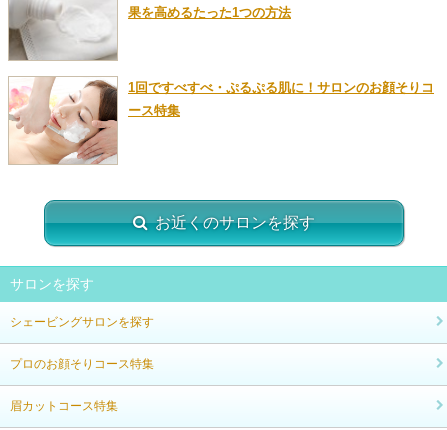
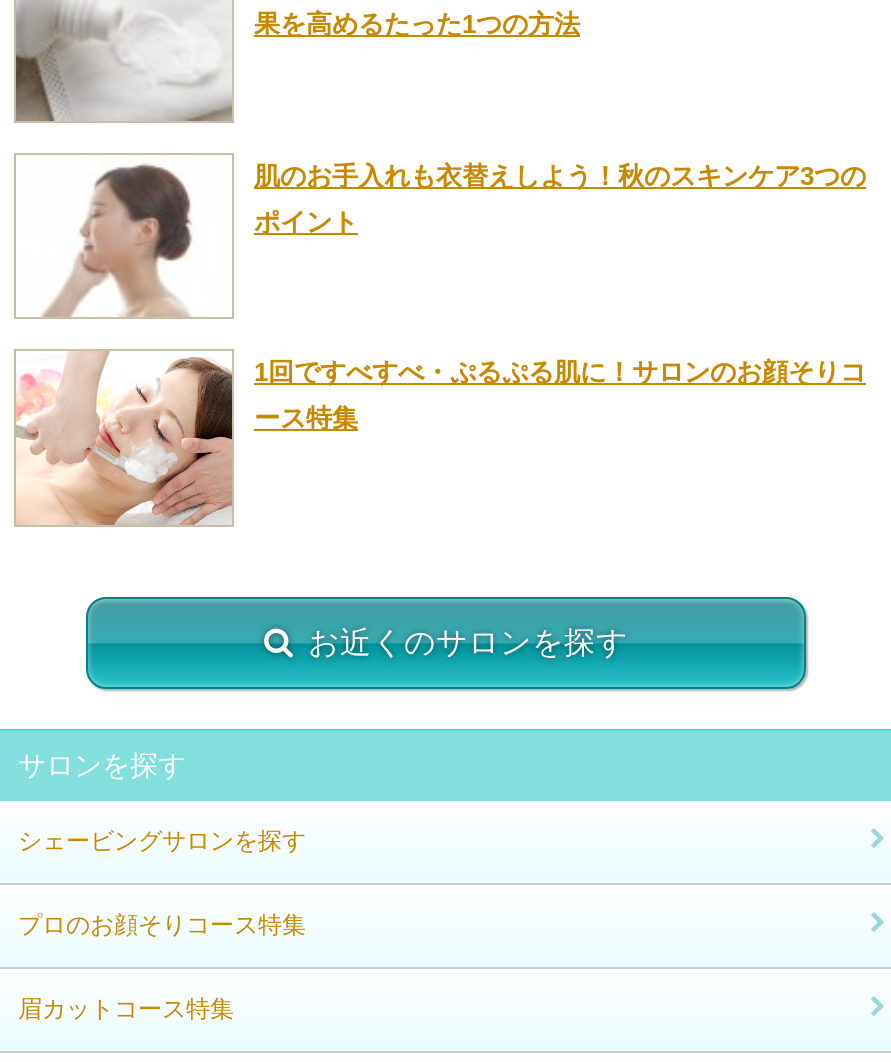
none -> [16,158,866,316] [image] | 肌のお手入れも衣替えしよう！秋のスキンケア3つの | ポイント

